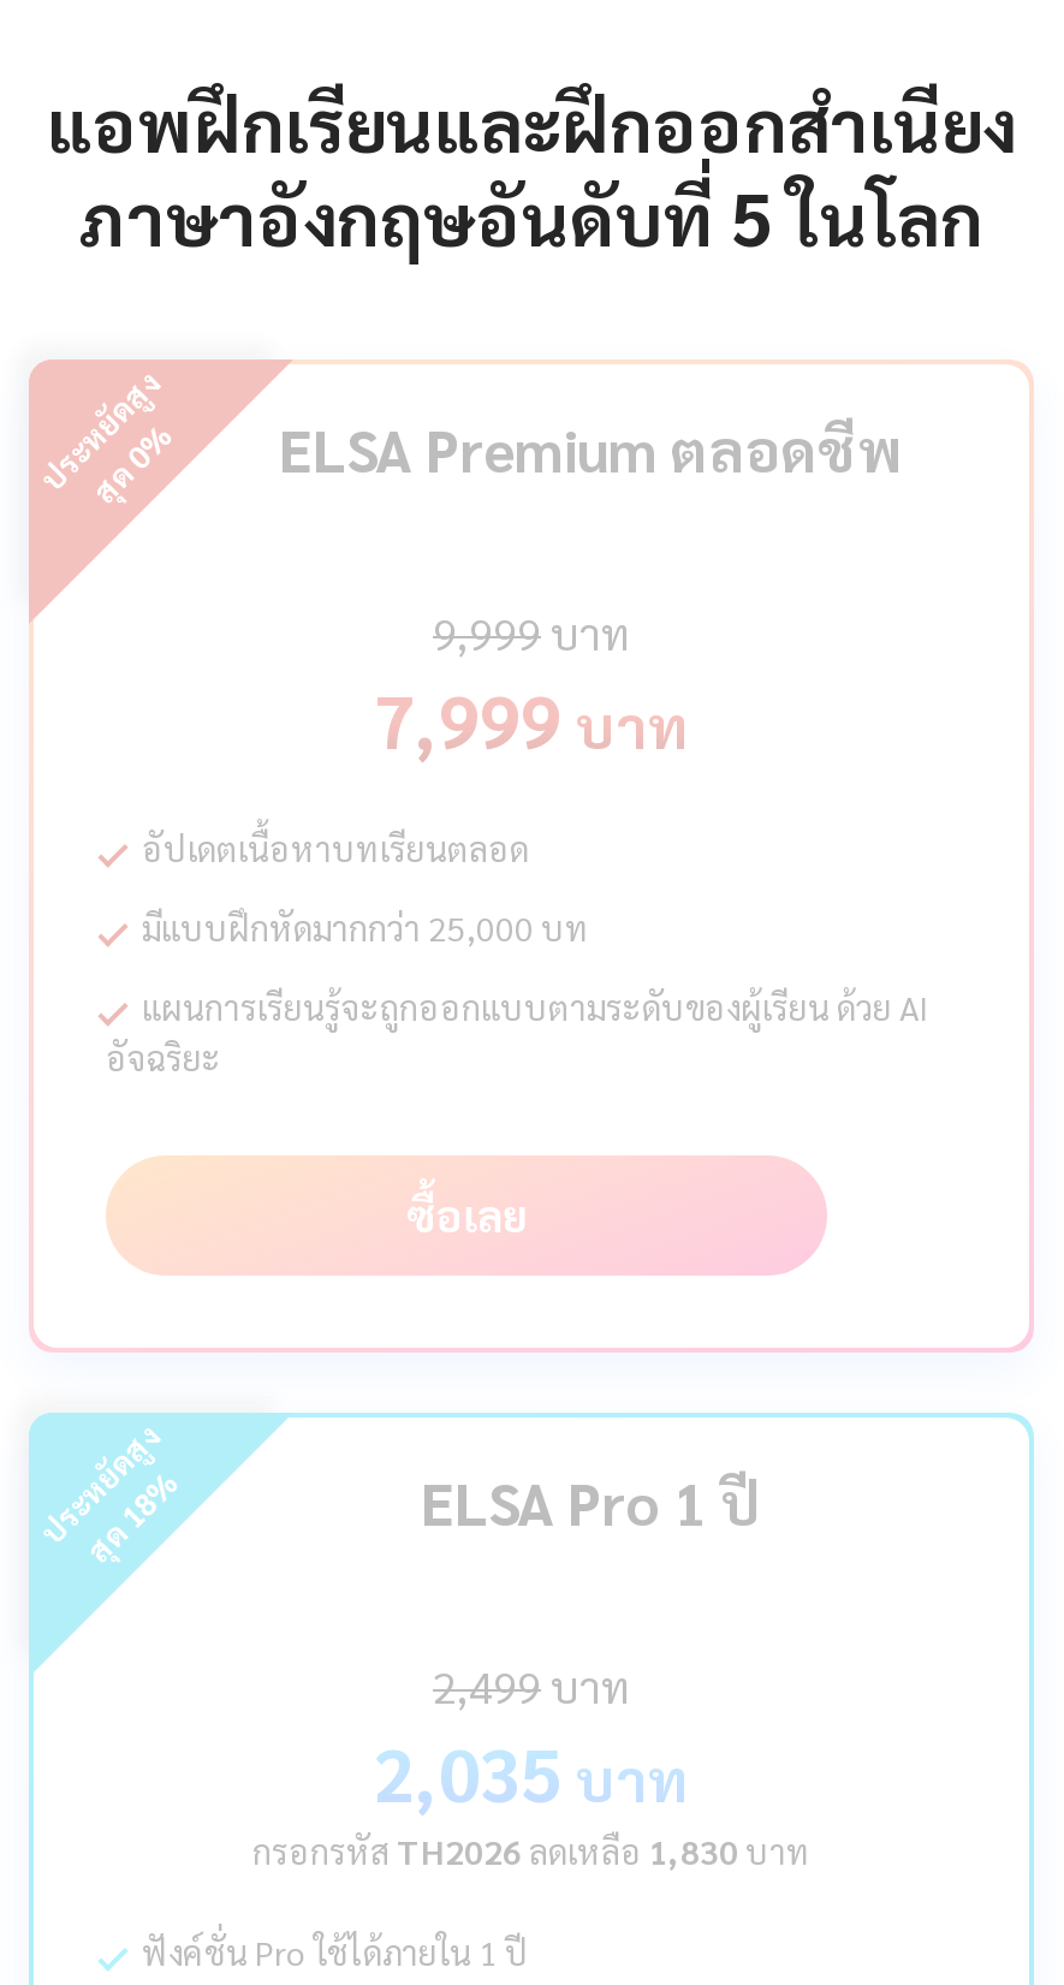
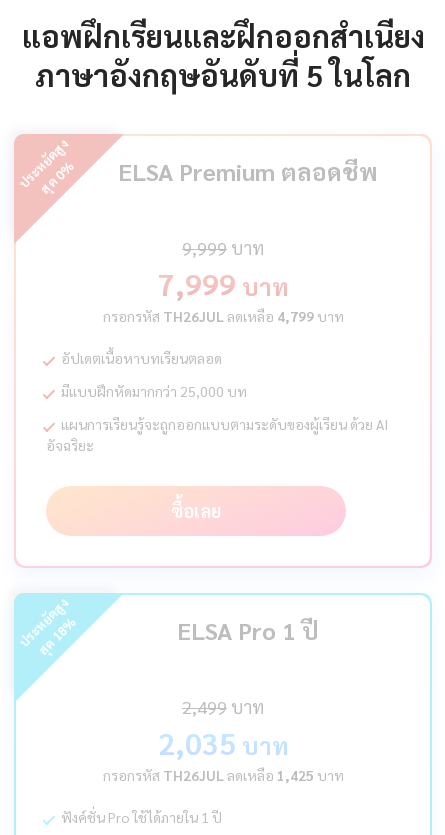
none -> [102,307,343,325] กรอกรหัสTH26JULลดเหลือ4,799บาท
[252,1828,810,1871] กรอกรหัสTH2026ลดเหลือ1,830บาท -> [102,766,343,784] กรอกรหัสTH26JULลดเหลือ1,425บาท

